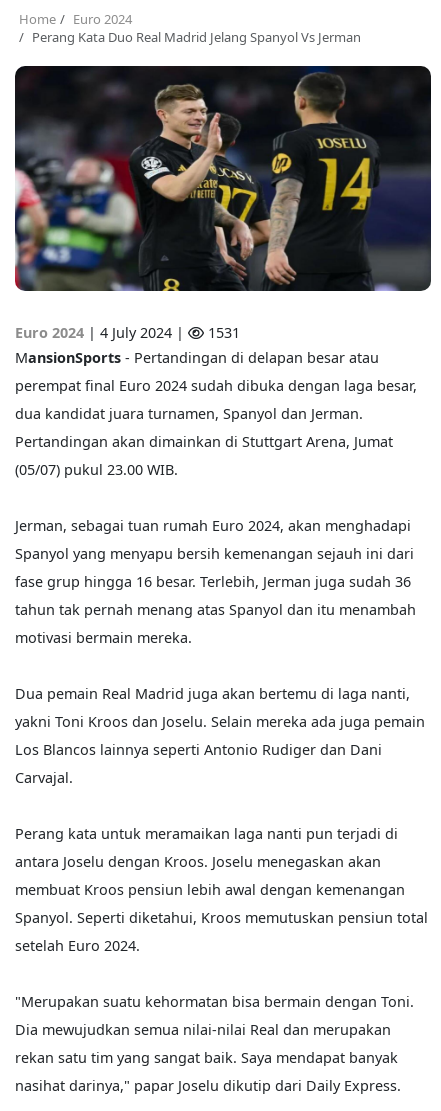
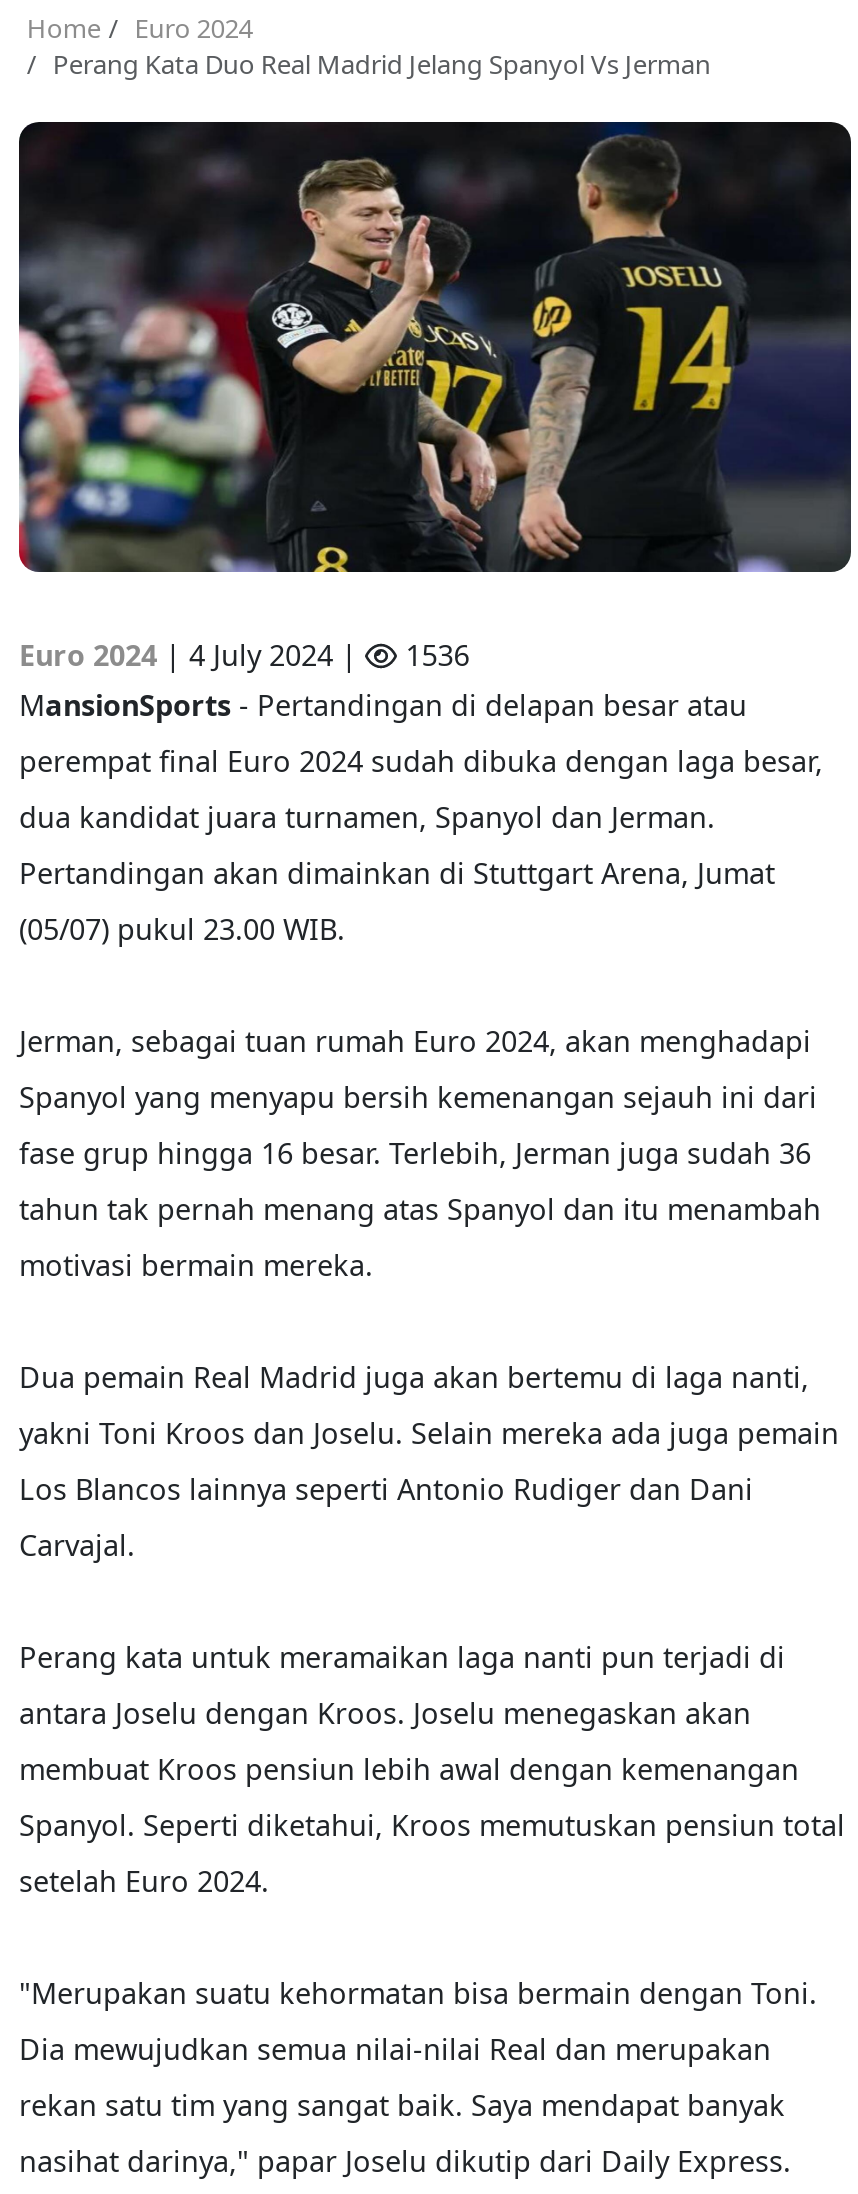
[204,323,240,342] 1531 -> [397,637,469,675] 1536

